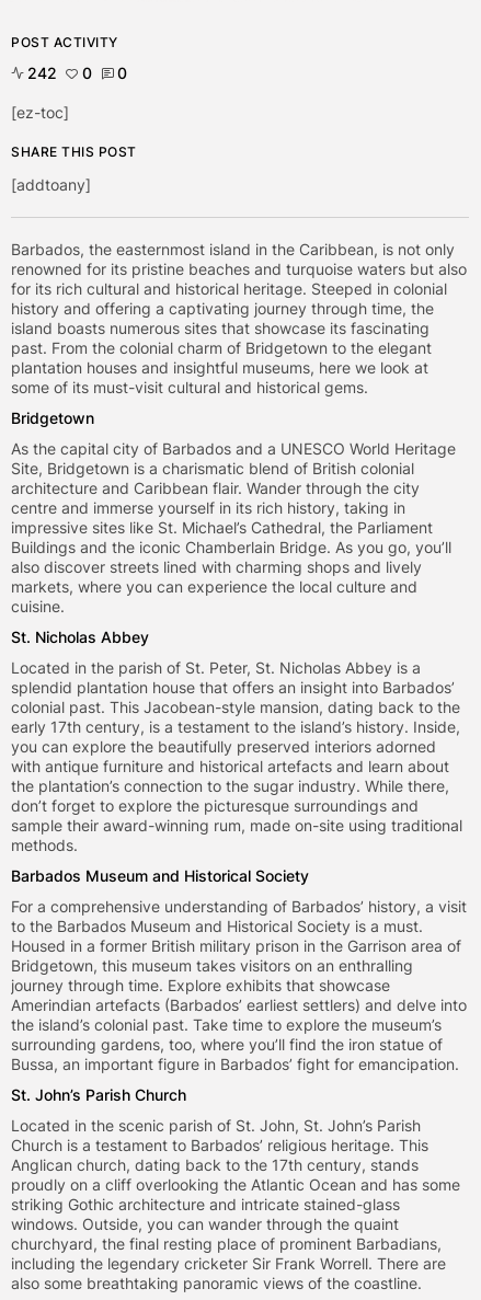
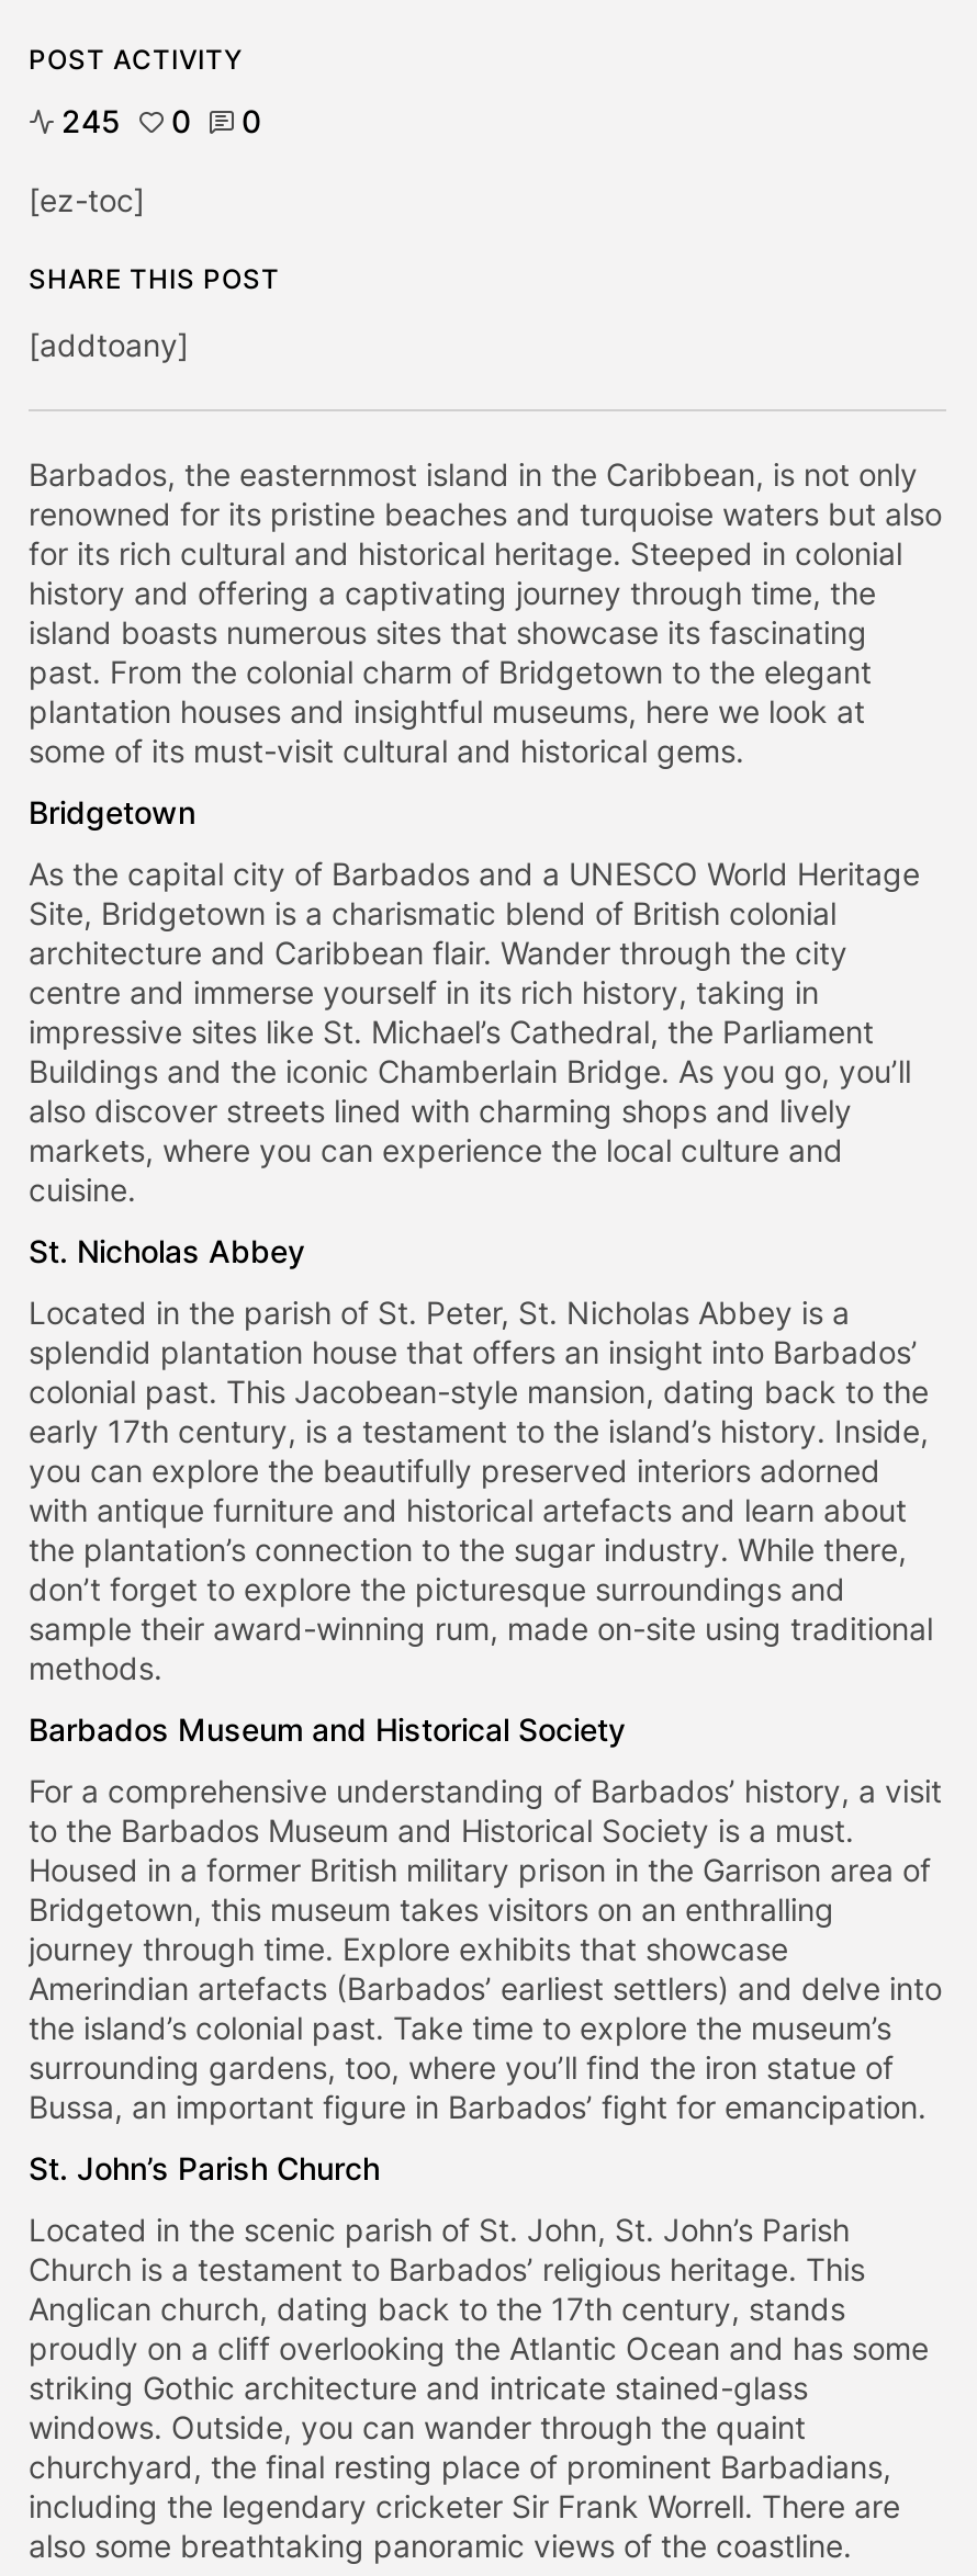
[27,63,127,82] 242 0 0 -> [61,101,261,138] 245 0 0

